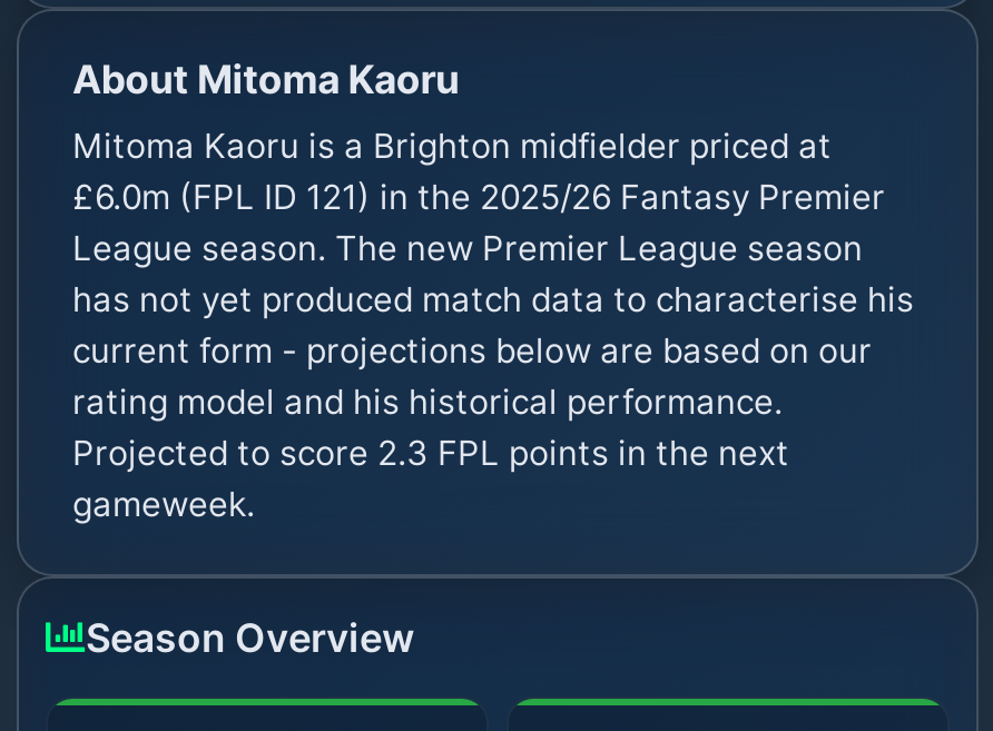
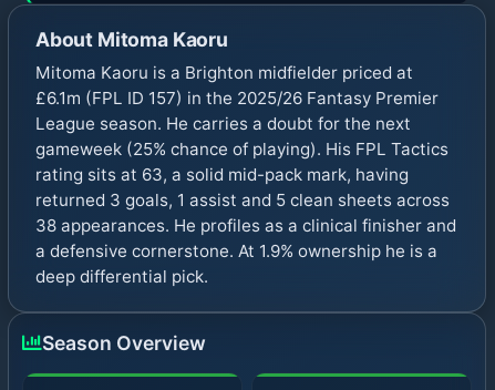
[72,176,914,525] £6.0m (FPL ID 121) in the 2025/26 Fantasy Premier | League season. The new Premier League season | has not yet produced match data to characterise his | current form - projections below are based on our | rating model and his historical performance. | Projected to score 2.3 FPL points in the next | gameweek. -> [35,87,456,287] £6.1m (FPL ID 157) in the 2025/26 Fantasy Premier | League season. He carries a doubt for the next | gameweek (25% chance of playing). His FPL Tactics | rating sits at 63, a solid mid-pack mark, having | returned 3 goals, 1 assist and 5 clean sheets across | 38 appearances. He profiles as a clinical finisher and | a defensive cornerstone. At 1.9% ownership he is a | deep differential pick.

